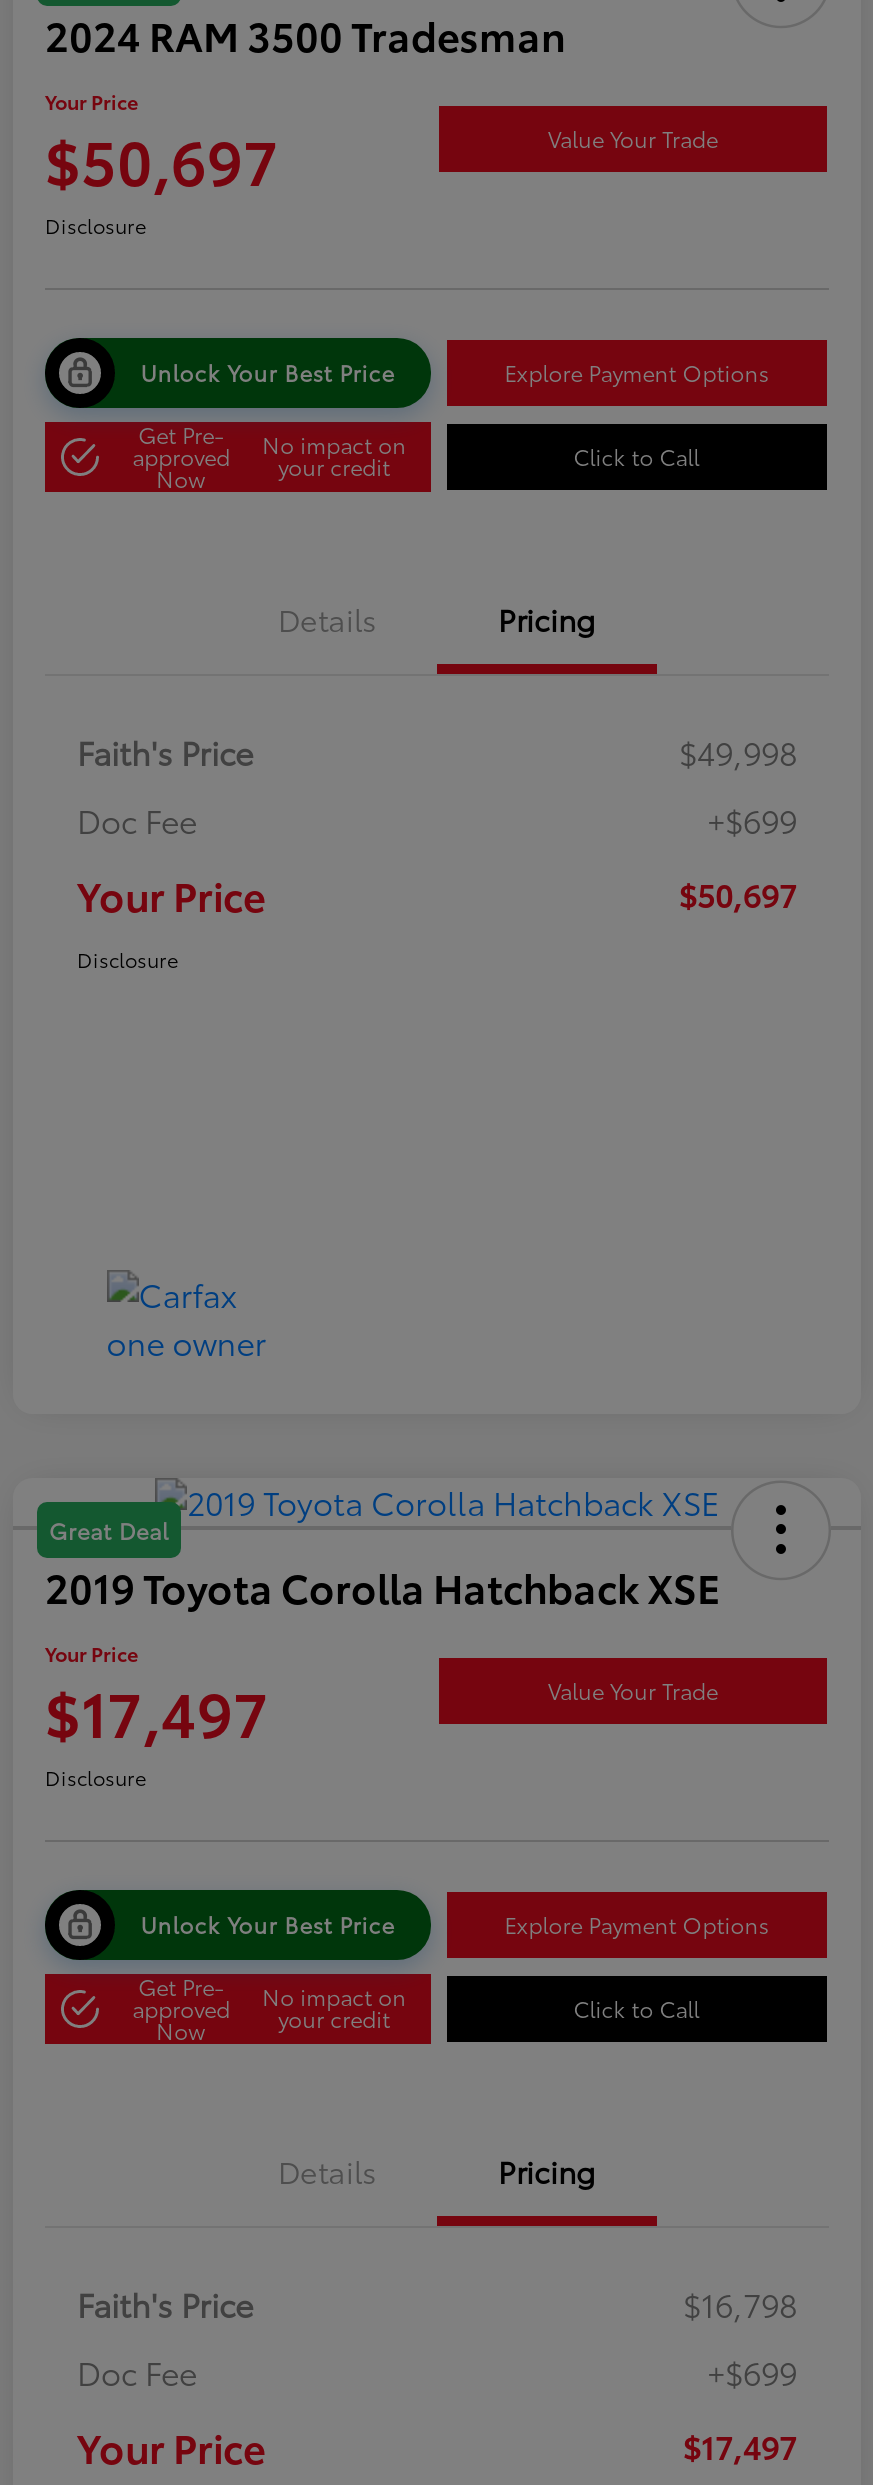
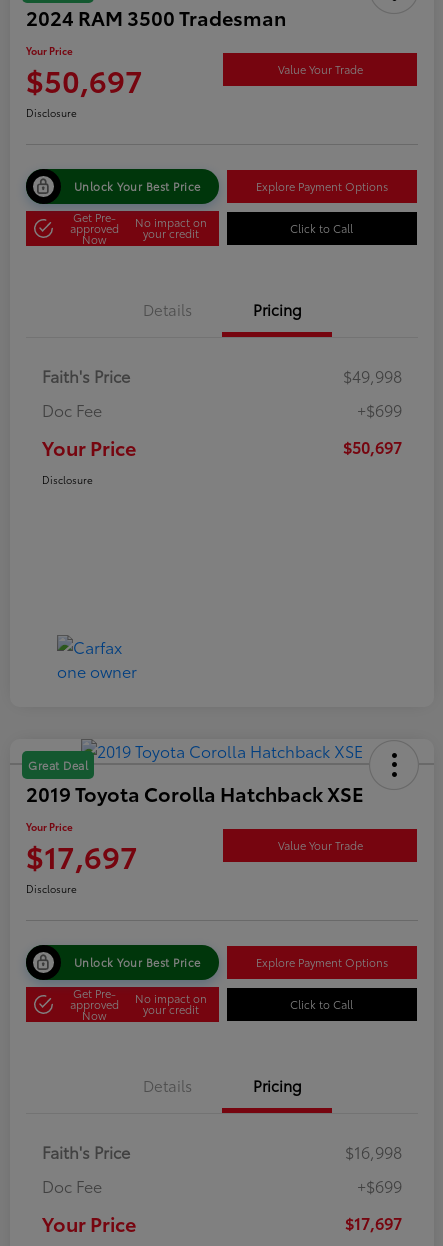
[45,1668,269,1754] $17,497 -> [26,834,138,877] $17,697
[683,2280,797,2326] $16,798 -> [345,1140,402,1163] $16,998
[683,2422,797,2468] $17,497 -> [345,1211,402,1234] $17,697

